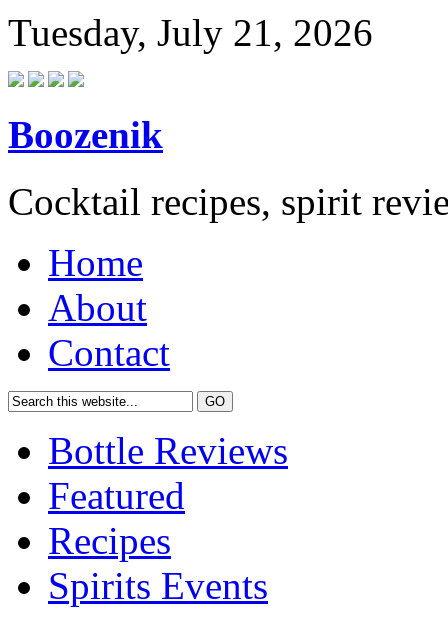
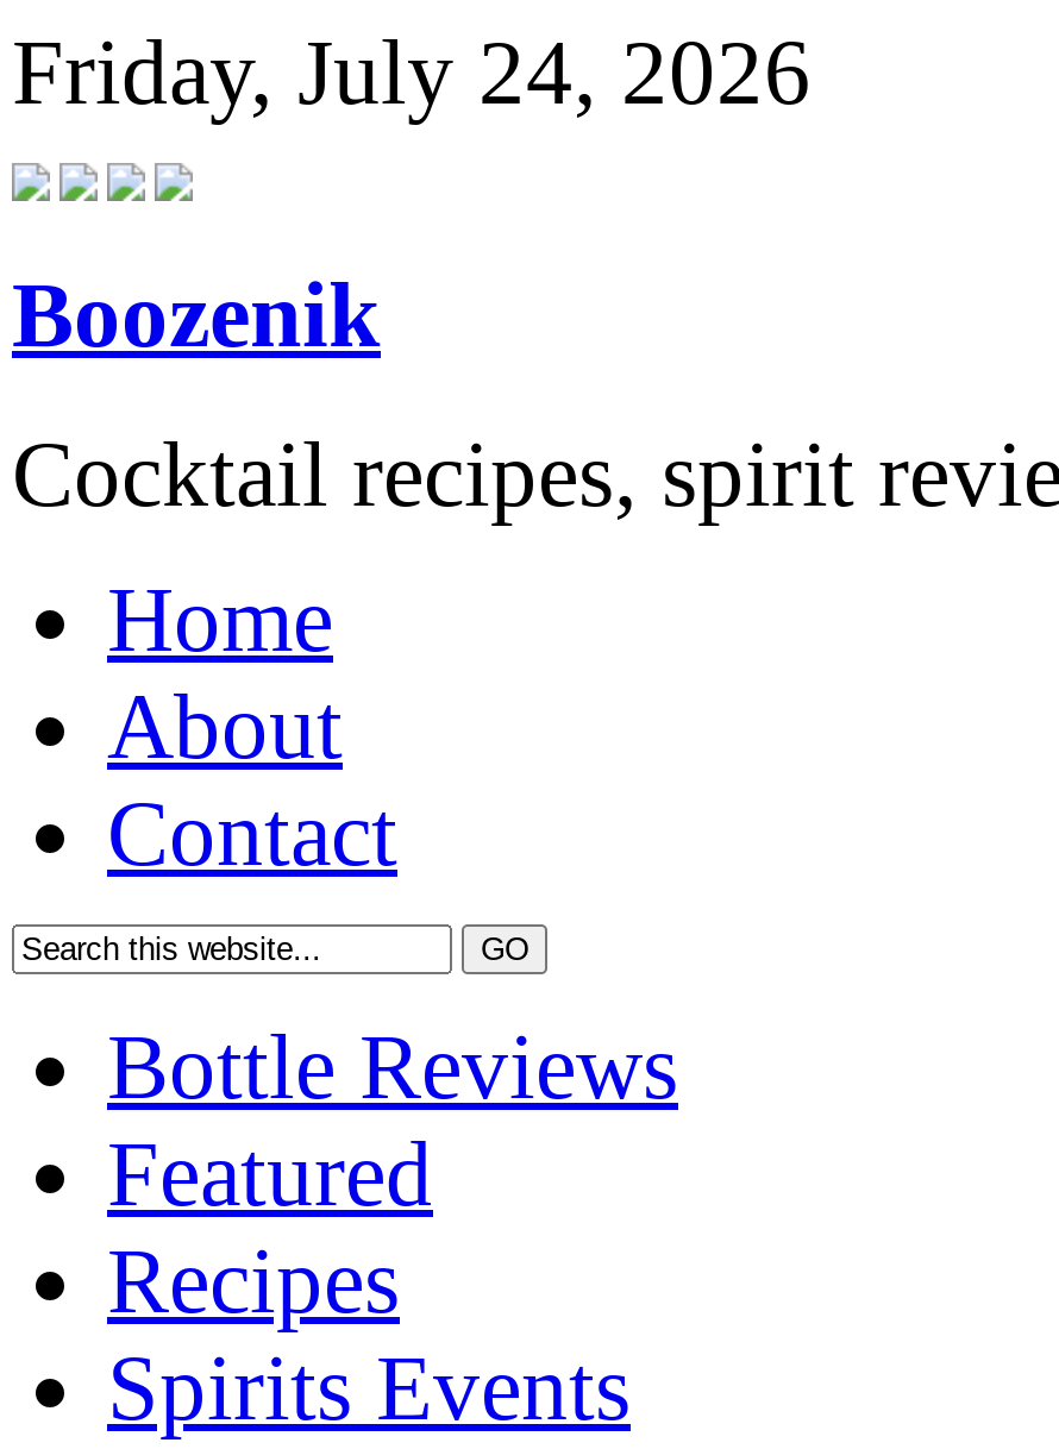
[8,11,373,54] Tuesday, July 21, 2026 -> [12,20,812,123] Friday, July 24, 2026

